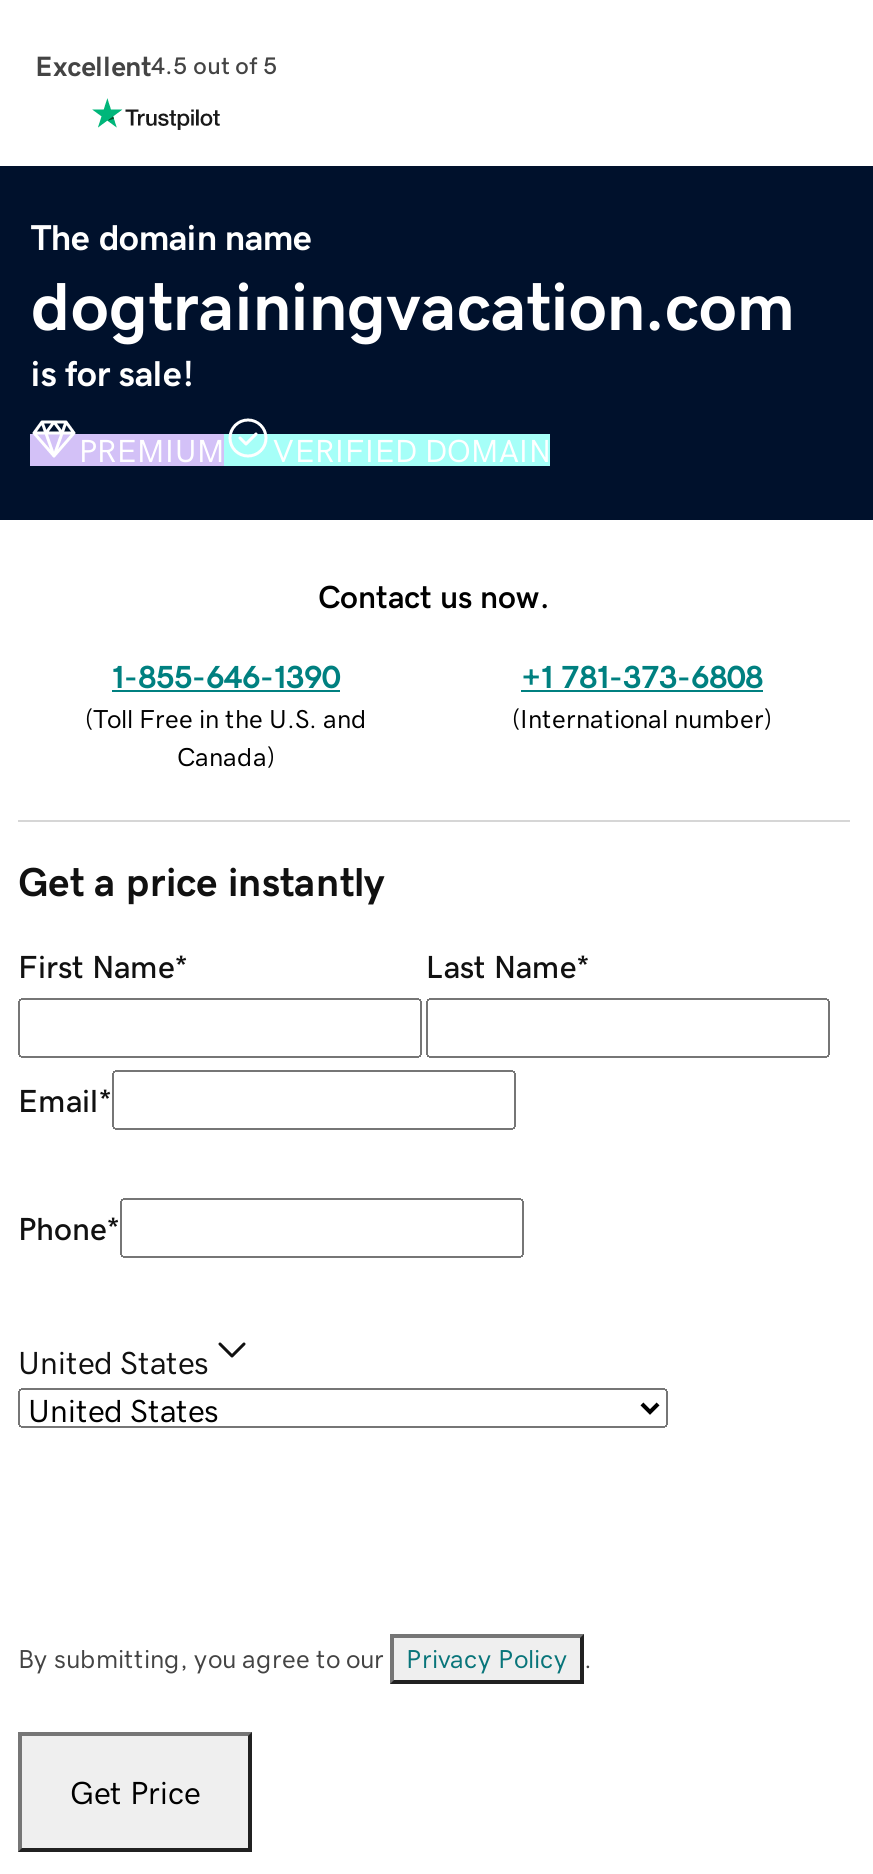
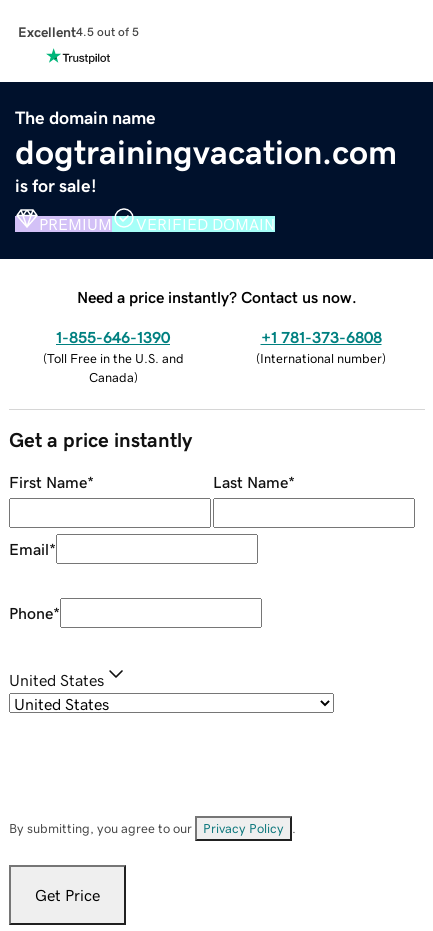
[318,579,550,611] Contact us now. -> [77,289,357,305] Need a price instantly? Contact us now.

